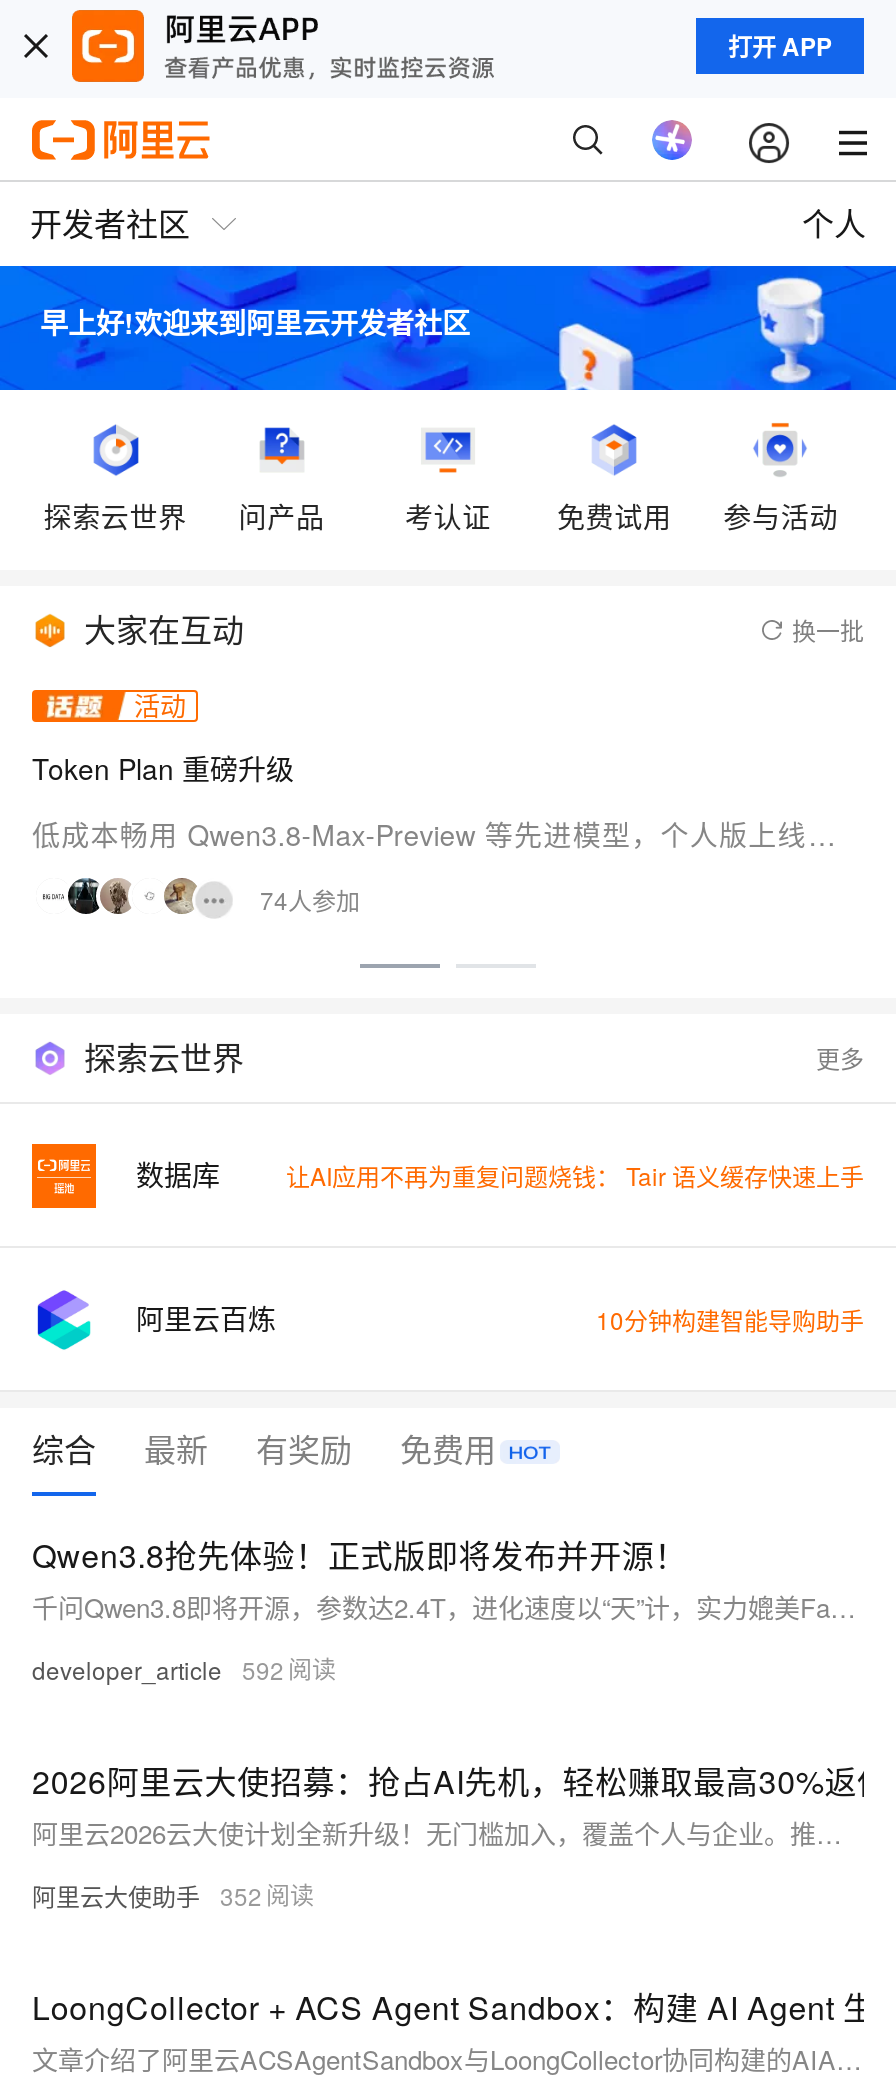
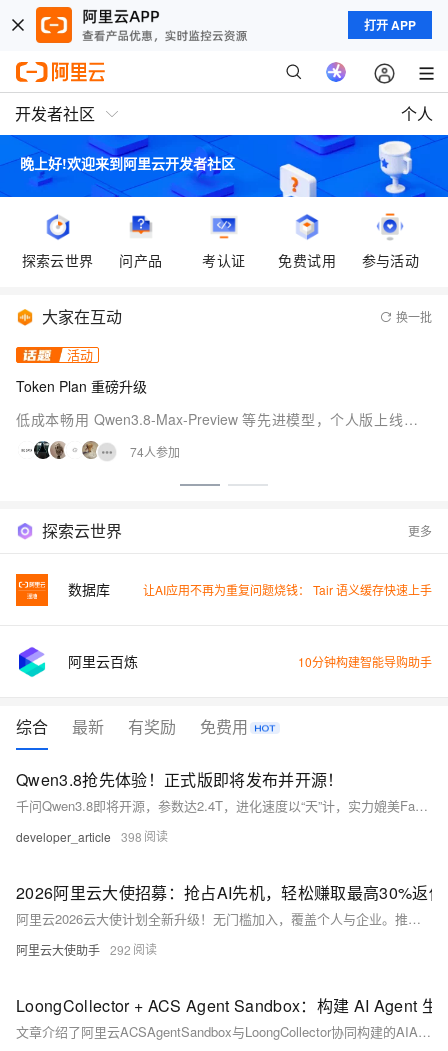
[40,302,470,342] 早上好!欢迎来到阿里云开发者社区 -> [20,153,235,173] 晚上好!欢迎来到阿里云开发者社区
[32,1652,284,1686] developer_article 592 -> [16,828,142,845] developer_article 398
[32,1878,262,1912] 阿里云大使助手 352 -> [16,941,131,958] 阿里云大使助手 292

